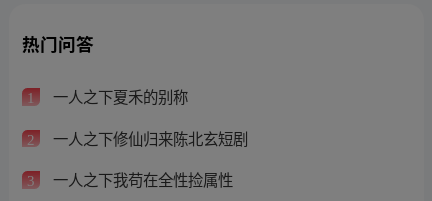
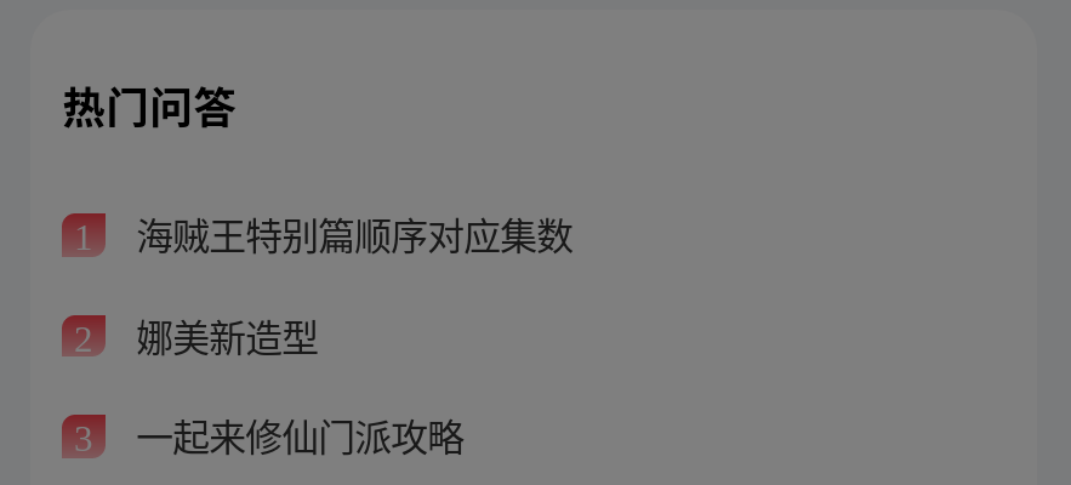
[49,85,188,107] 一人之下夏禾的别称 -> [126,207,573,260] 海贼王特别篇顺序对应集数
[49,127,248,149] 一人之下修仙归来陈北玄短剧 -> [126,308,318,361] 娜美新造型
[49,168,233,190] 一人之下我苟在全性捡属性 -> [126,409,464,462] 一起来修仙门派攻略

